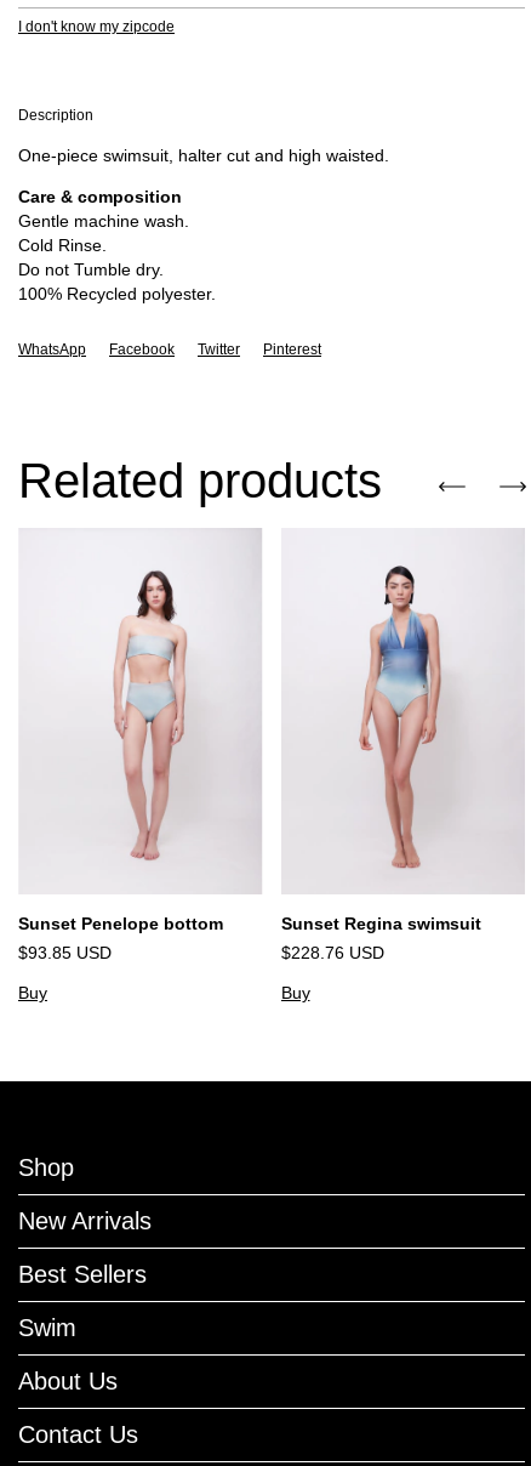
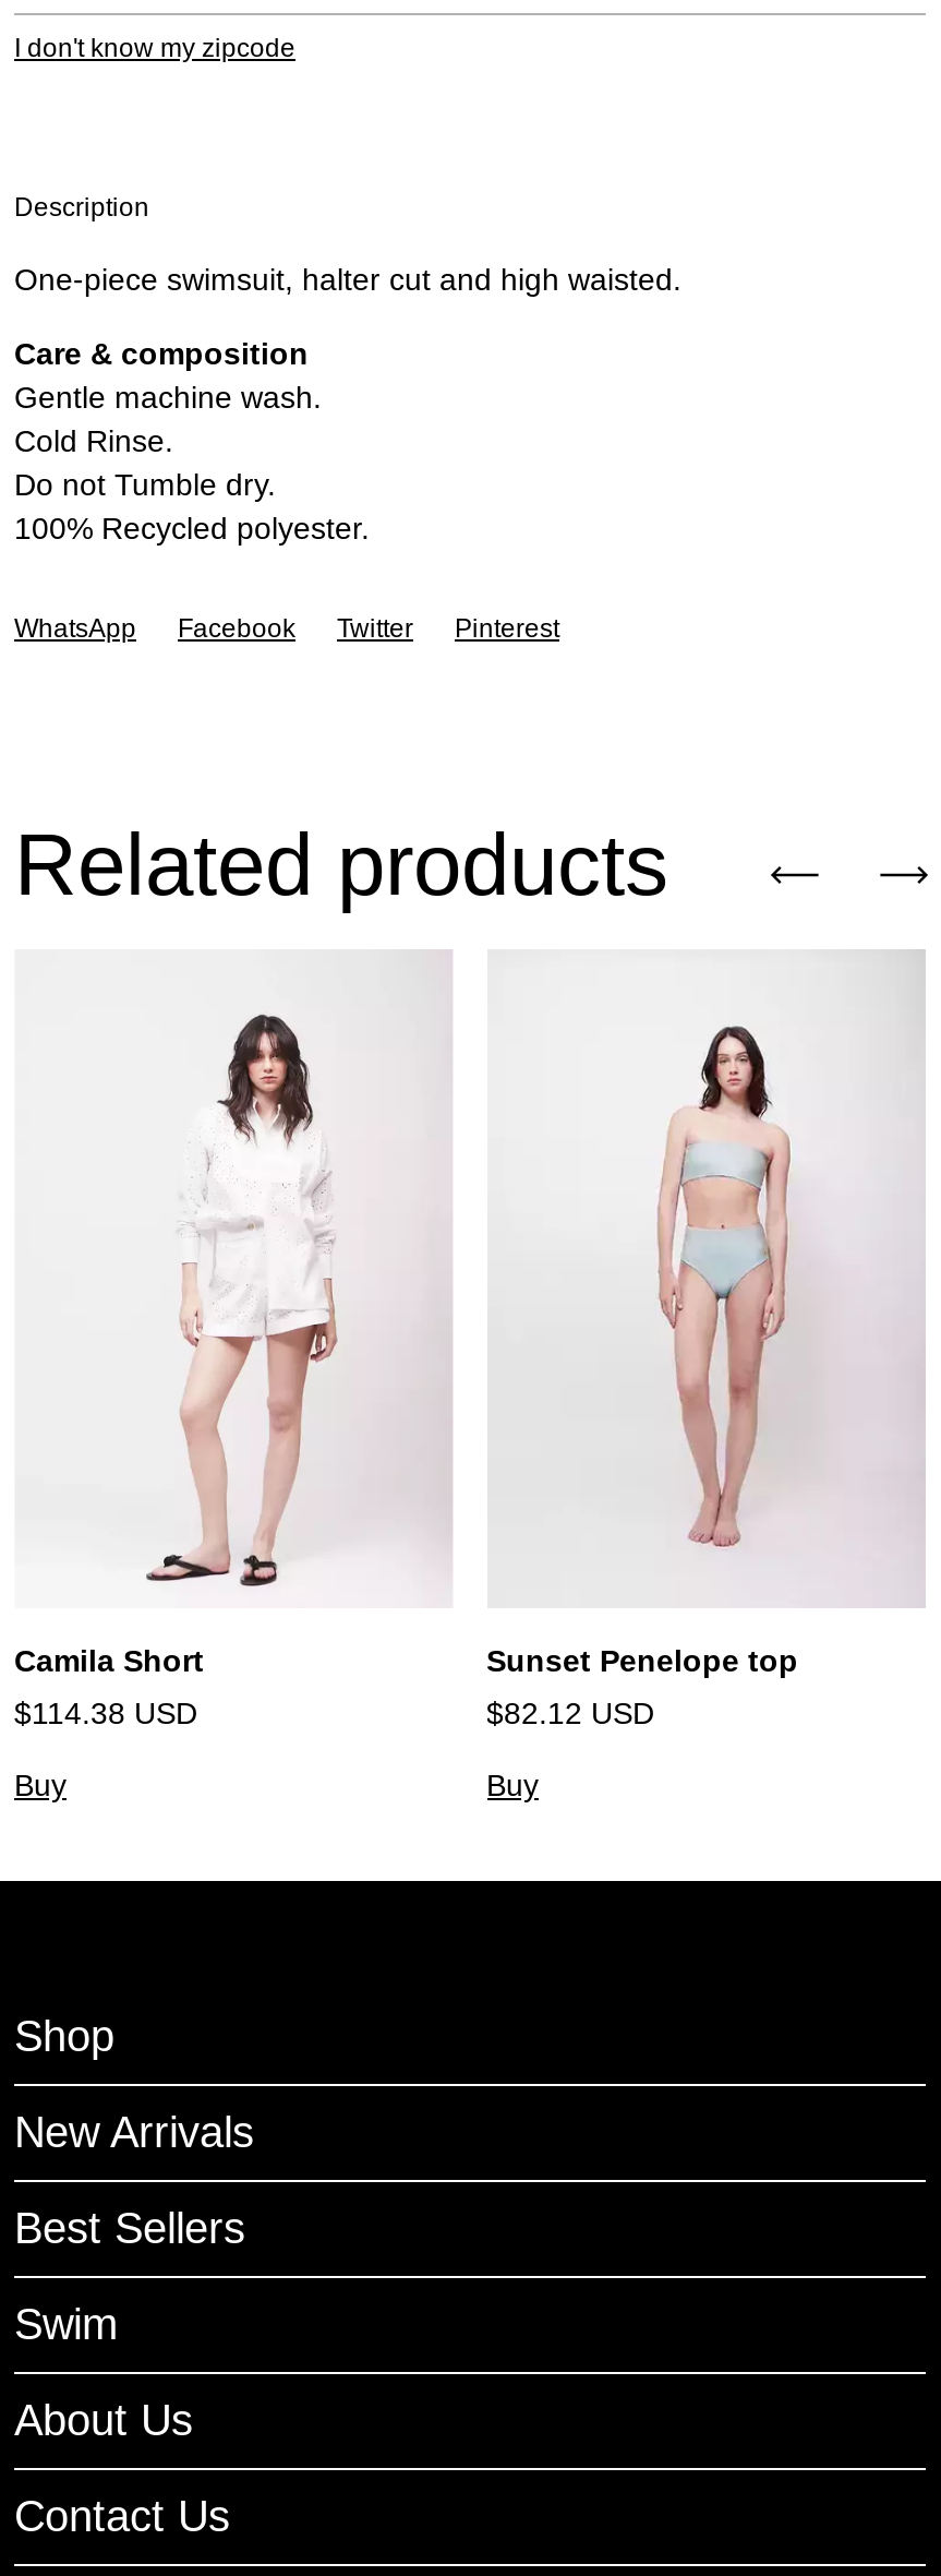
[18,564,223,933] [image] | Sunset Penelope bottom -> [14,1013,337,1678] [image] | Camila Short
[281,564,481,933] [image] | Sunset Regina swimsuit -> [486,1017,798,1679] [image] | Sunset Penelope top
[18,943,112,962] $93.85 USD -> [14,1696,197,1730] $114.38 USD
[281,943,384,962] $228.76 USD -> [486,1696,654,1731] $82.12 USD

